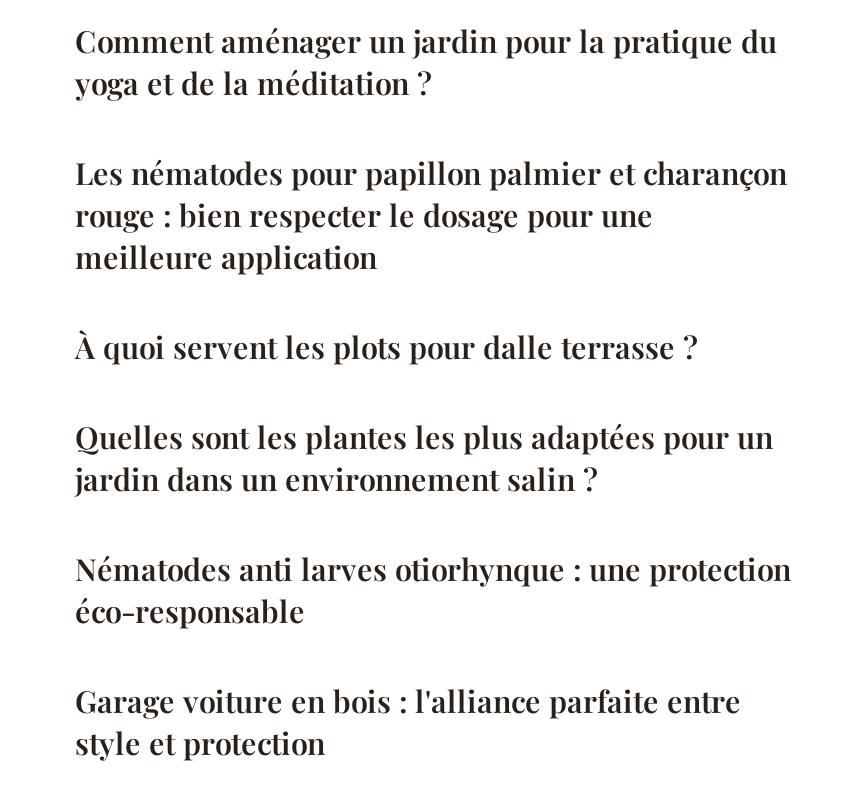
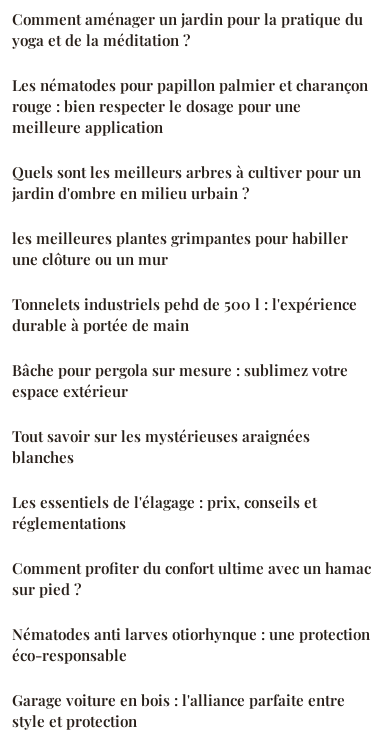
[75,327,773,499] À quoi servent les plots pour dalle terrasse ? | Quelles sont les plantes les plus adaptées pour un | jardin dans un environnement salin ? -> [12,162,371,599] Quels sont les meilleurs arbres à cultiver pour un | jardin d'ombre en milieu urbain ? | les meilleures plantes grimpantes pour habiller | une clôture ou un mur | Tonnelets industriels pehd de 500 l : l'expérience | durable à portée de main | Bâche pour pergola sur mesure : sublimez votre | espace extérieur | Tout savoir sur les mystérieuses araignées | blanches | Les essentiels de l'élagage : prix, conseils et | réglementations | Comment profiter du confort ultime avec un hamac | sur pied ?

